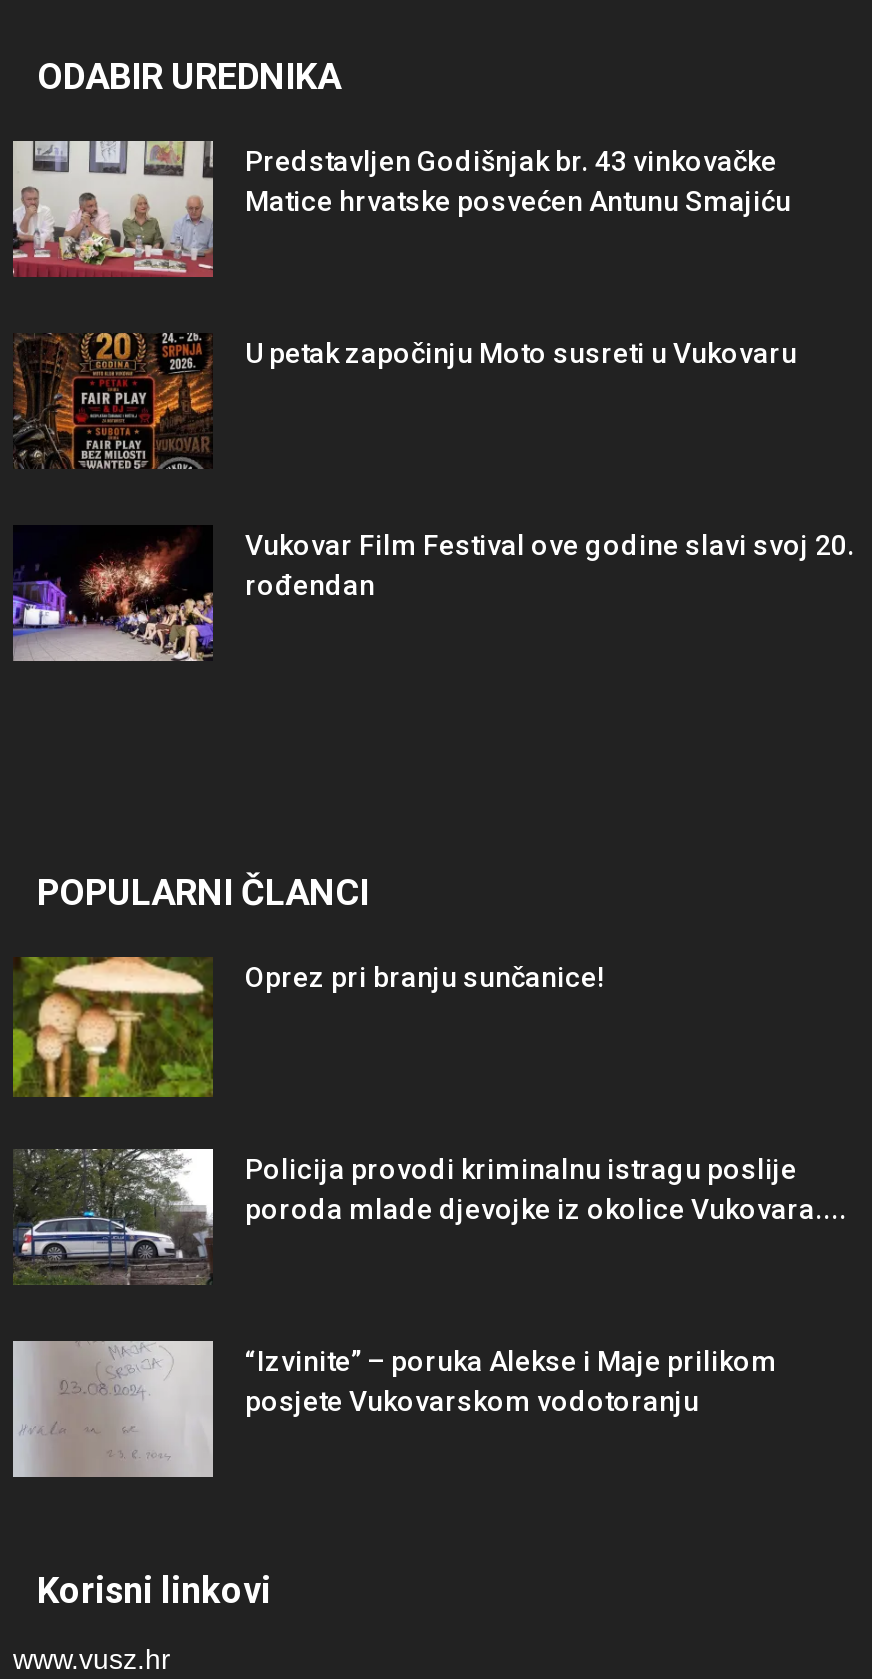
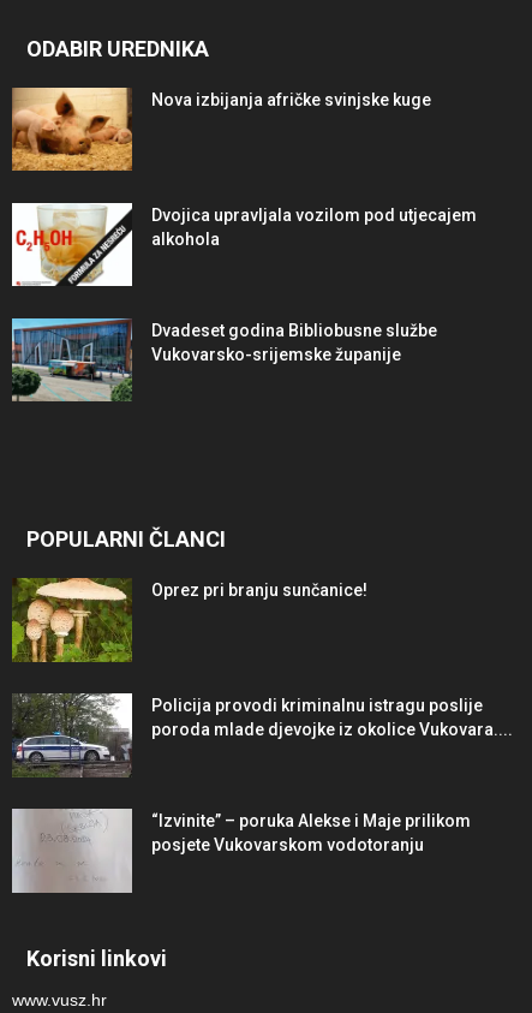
[11,139,791,279] [image] | Predstavljen Godišnjak br. 43 vinkovačke | Matice hrvatske posvećen Antunu Smajiću -> [11,87,431,172] [image] | Nova izbijanja afričke svinjske kuge
[13,331,797,469] [image] | U petak započinju Moto susreti u Vukovaru -> [11,202,477,287] [image] | Dvojica upravljala vozilom pod utjecajem | alkohola
[11,523,855,663] [image] | Vukovar Film Festival ove godine slavi svoj 20. | rođendan -> [11,317,437,401] [image] | Dvadeset godina Bibliobusne službe | Vukovarsko-srijemske županije

